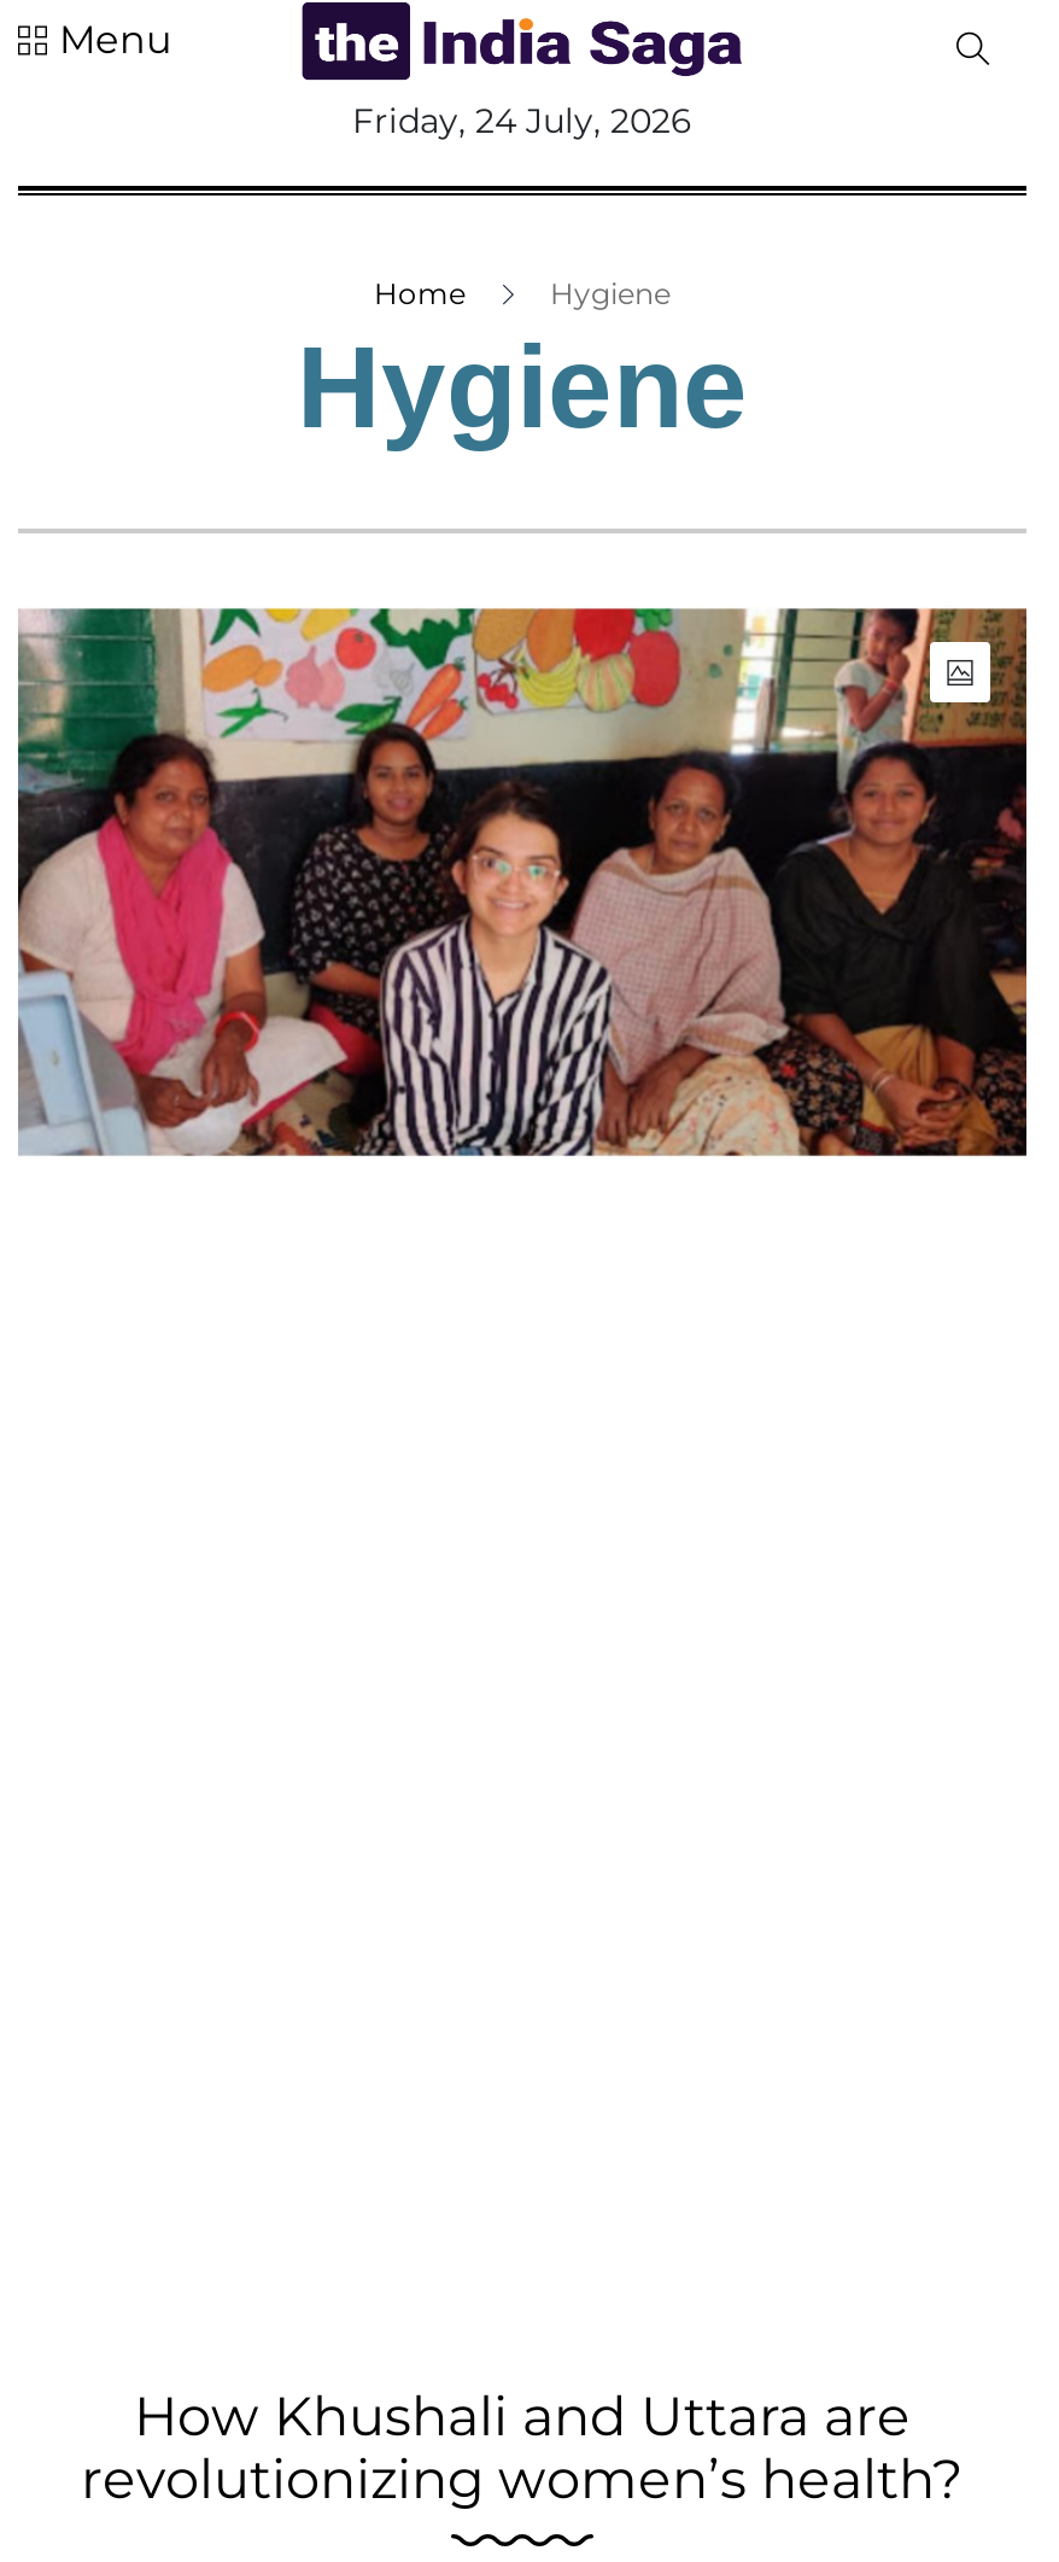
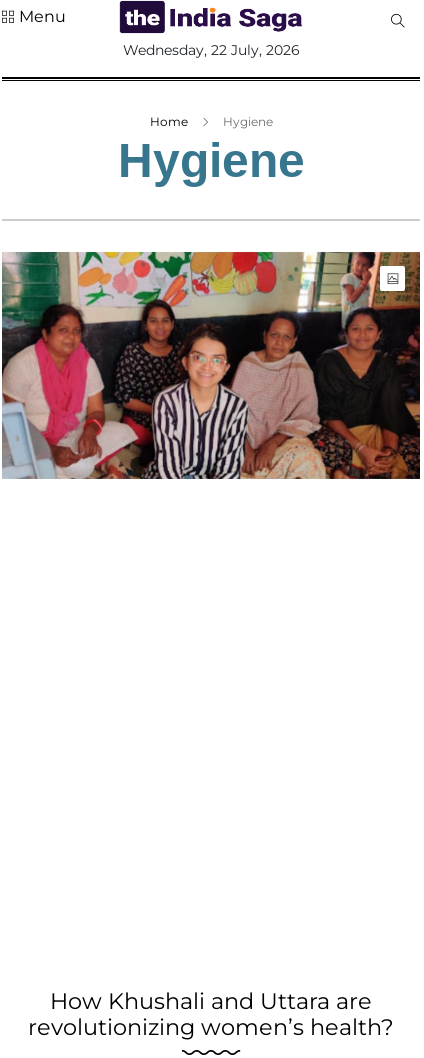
[352,98,692,142] Friday, 24 July, 2026 -> [122,41,299,59] Wednesday, 22 July, 2026

